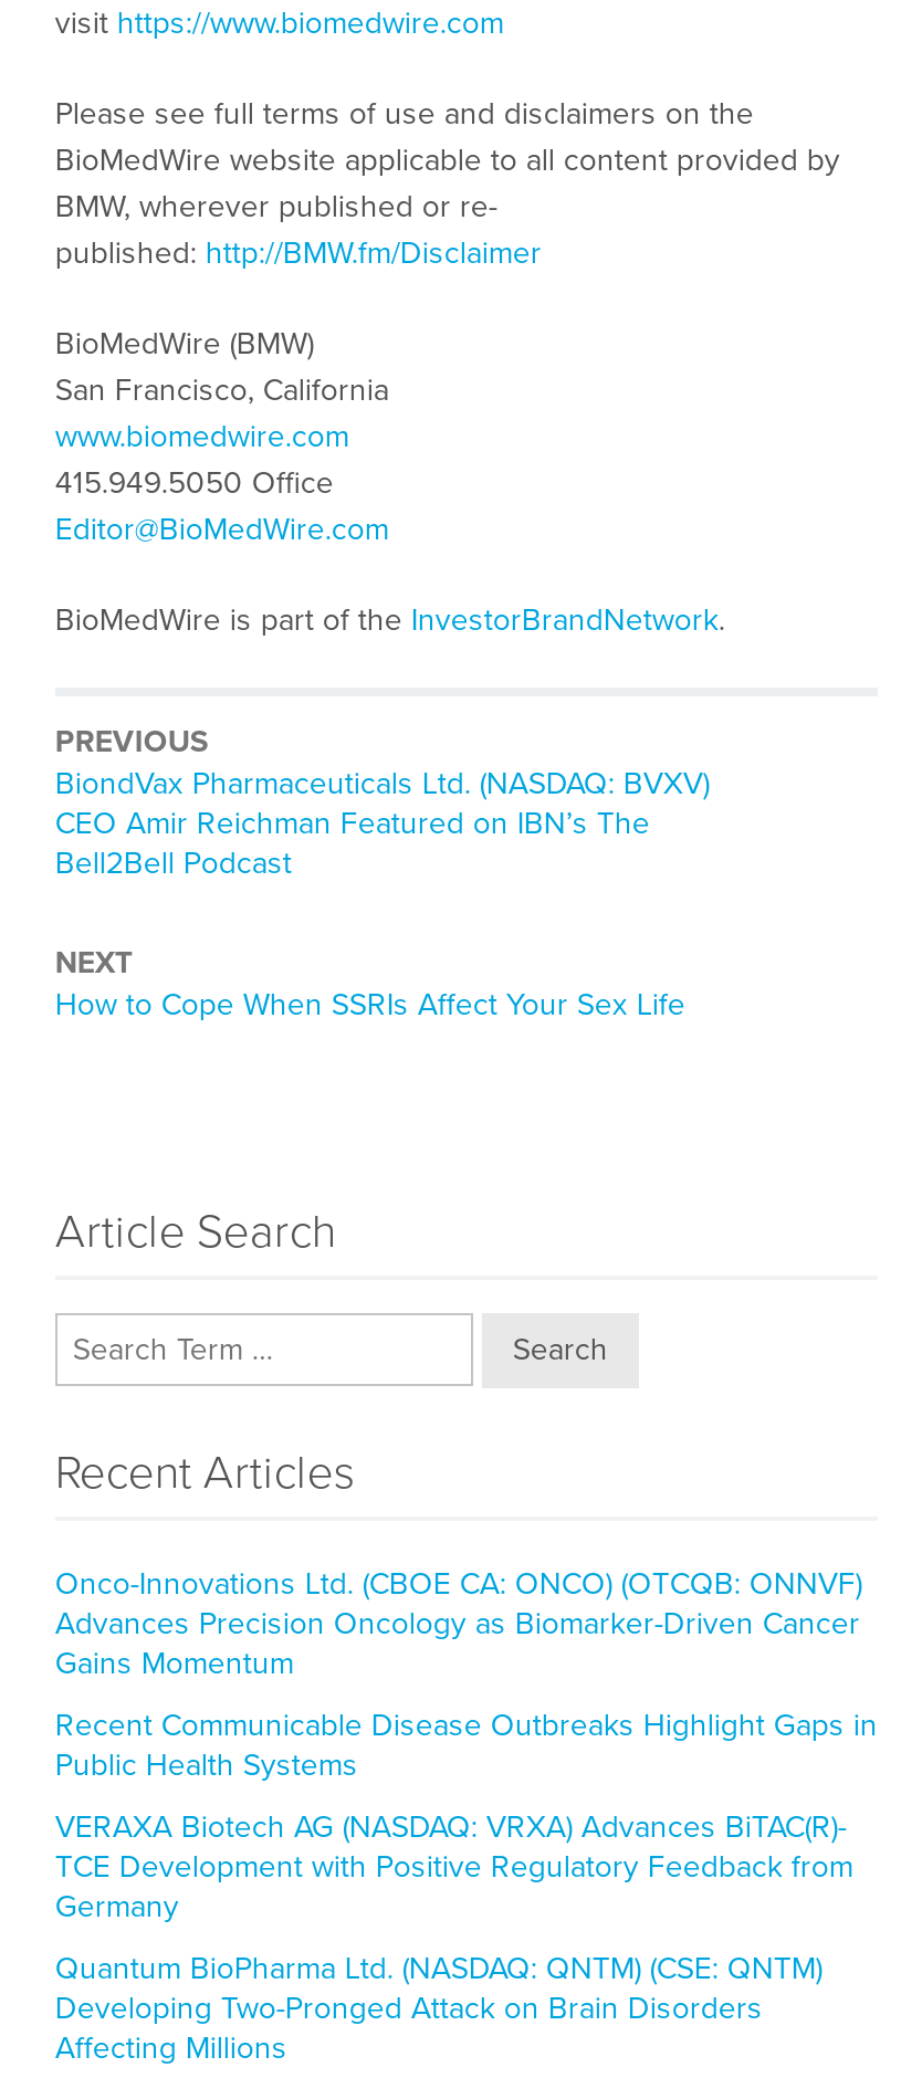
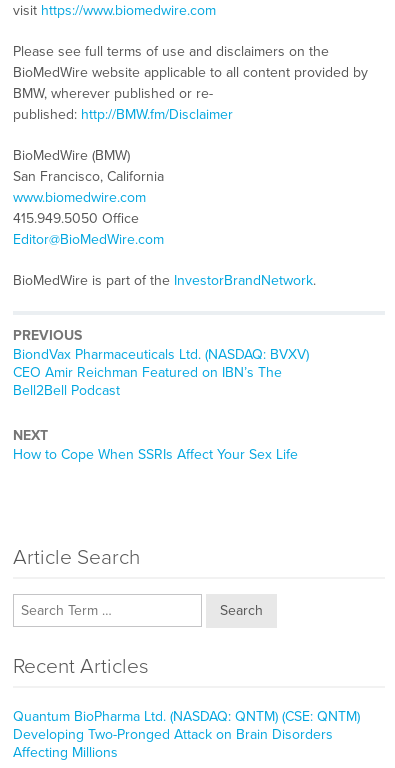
[55,1566,878,1926] Onco-Innovations Ltd. (CBOE CA: ONCO) (OTCQB: ONNVF) | Advances Precision Oncology as Biomarker-Driven Cancer | Gains Momentum | Recent Communicable Disease Outbreaks Highlight Gaps in | Public Health Systems | VERAXA Biotech AG (NASDAQ: VRXA) Advances BiTAC(R)- | TCE Development with Positive Regulatory Feedback from | Germany -> none

